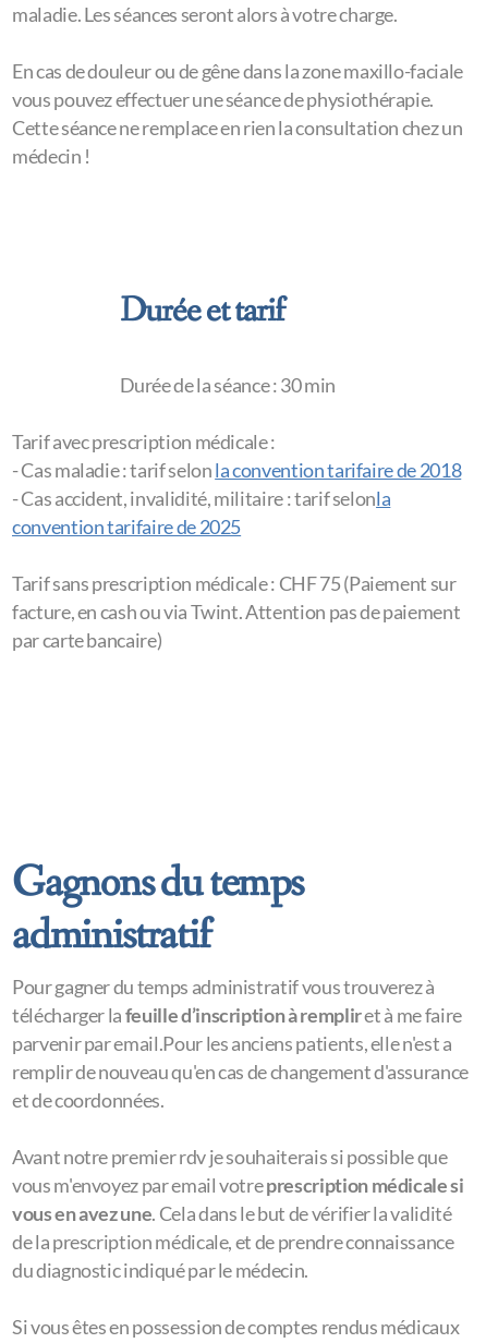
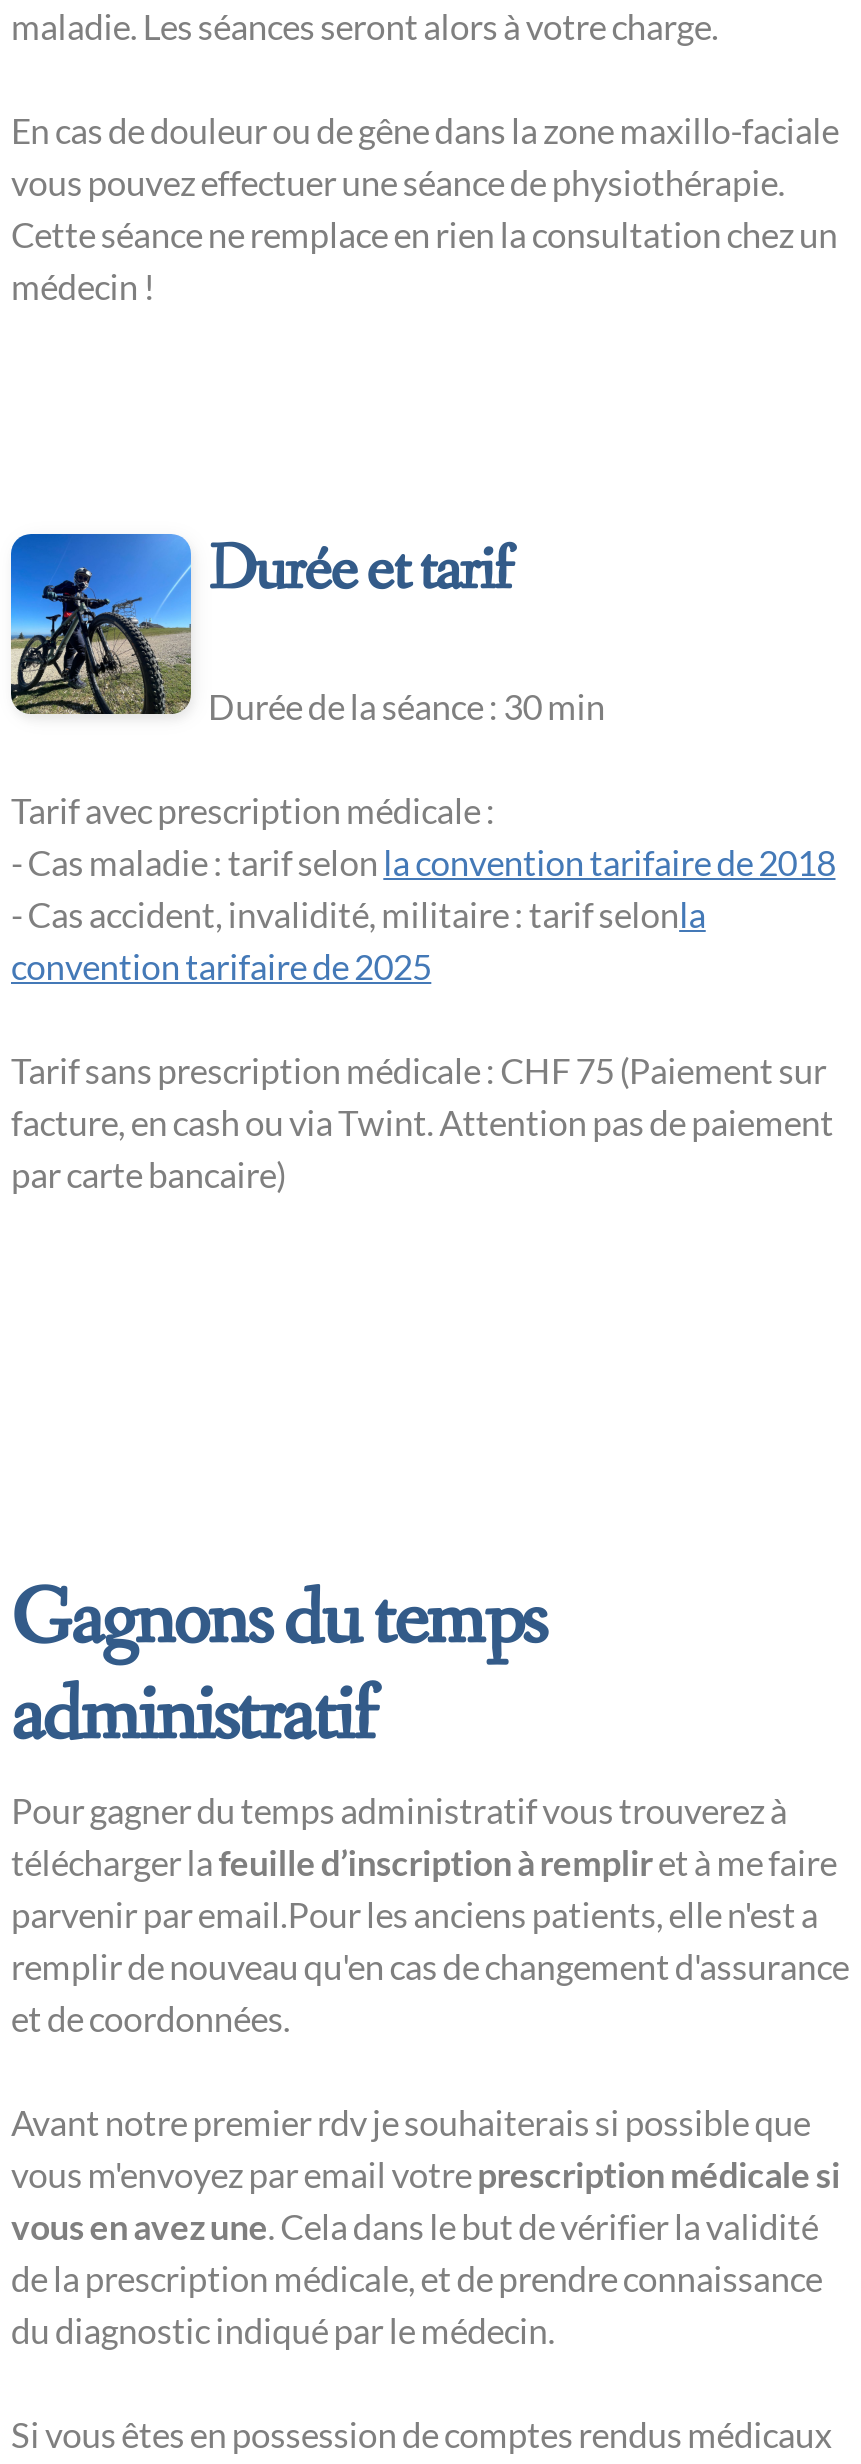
none -> [9,532,195,718] [image]

